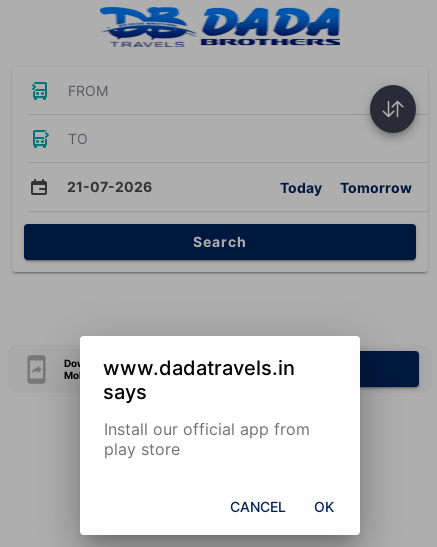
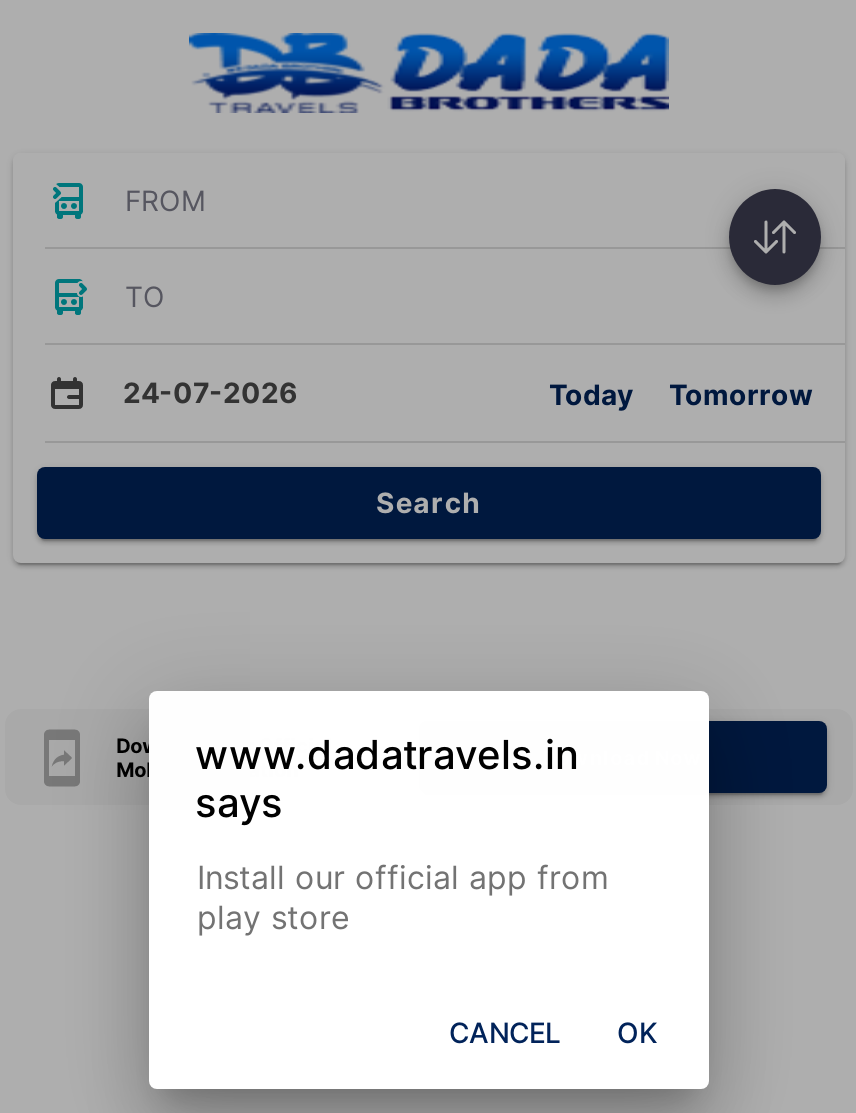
[67,178,152,195] 21-07-2026 -> [123,375,297,409] 24-07-2026

